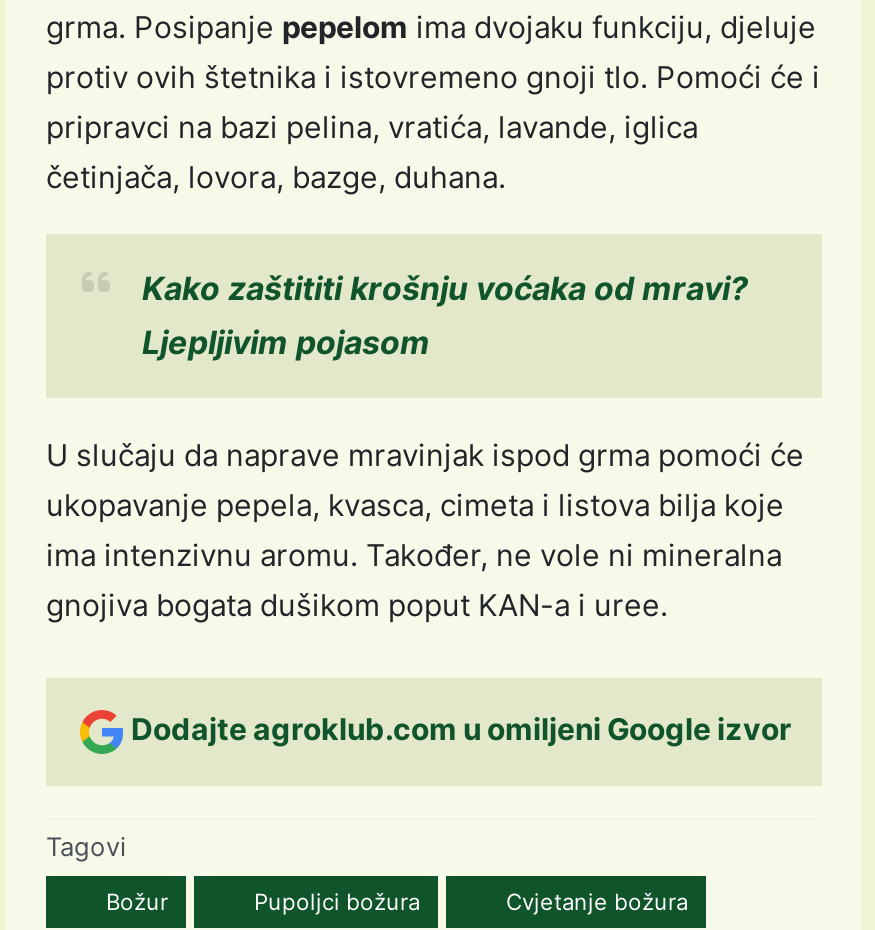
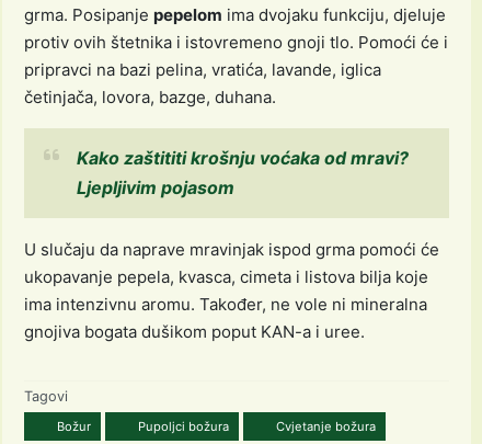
[131,710,791,748] Dodajte agroklub.com u omiljeni Google izvor -> none

